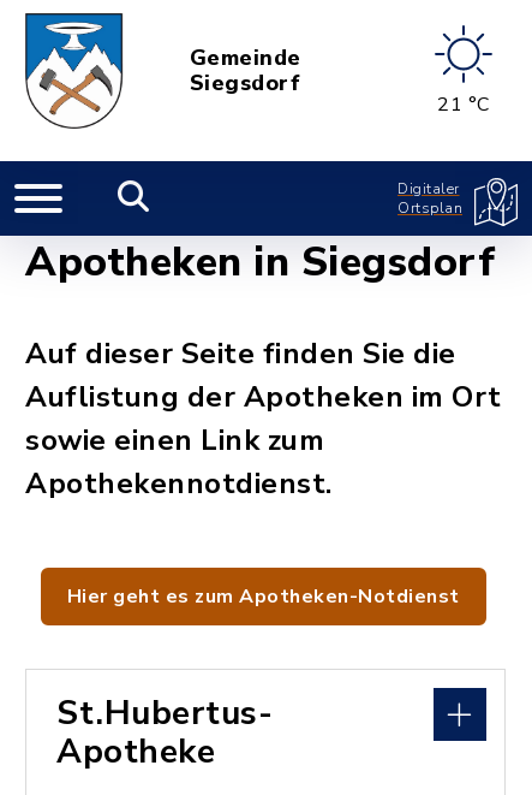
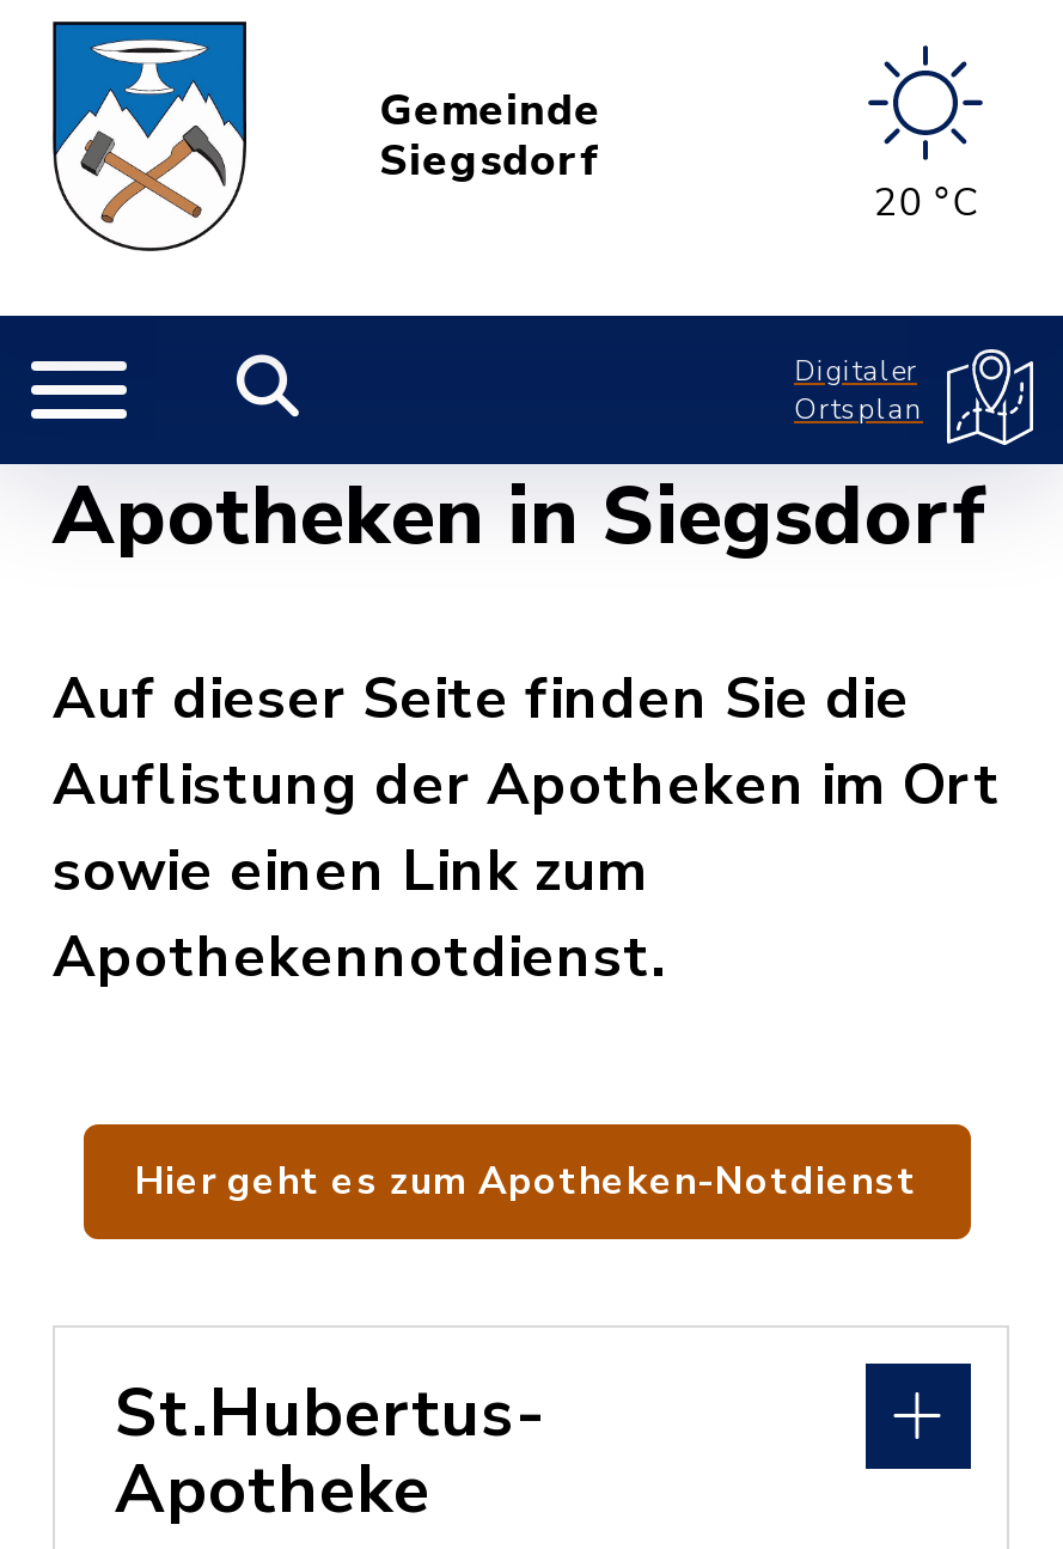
[437,91,490,117] 21 °C -> [873,176,978,228] 20 °C

